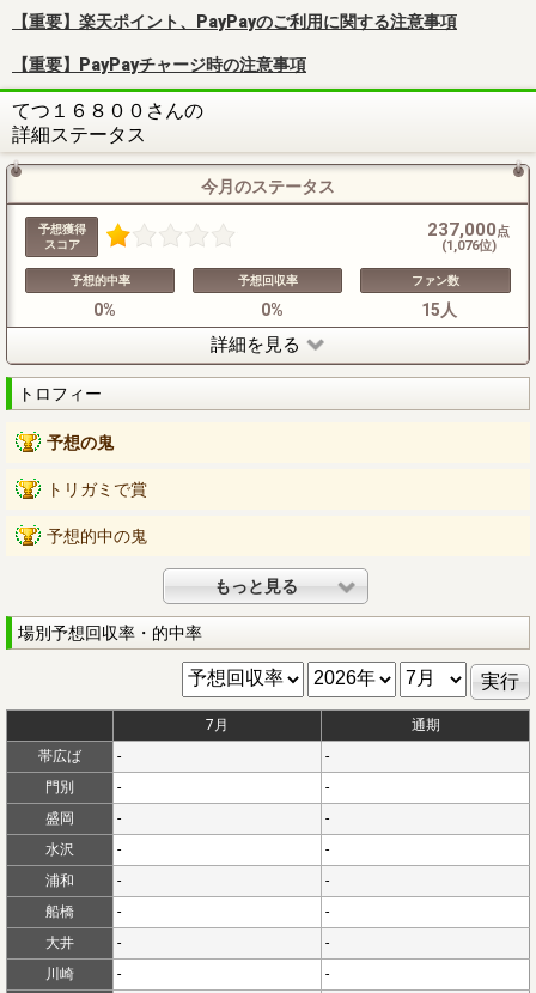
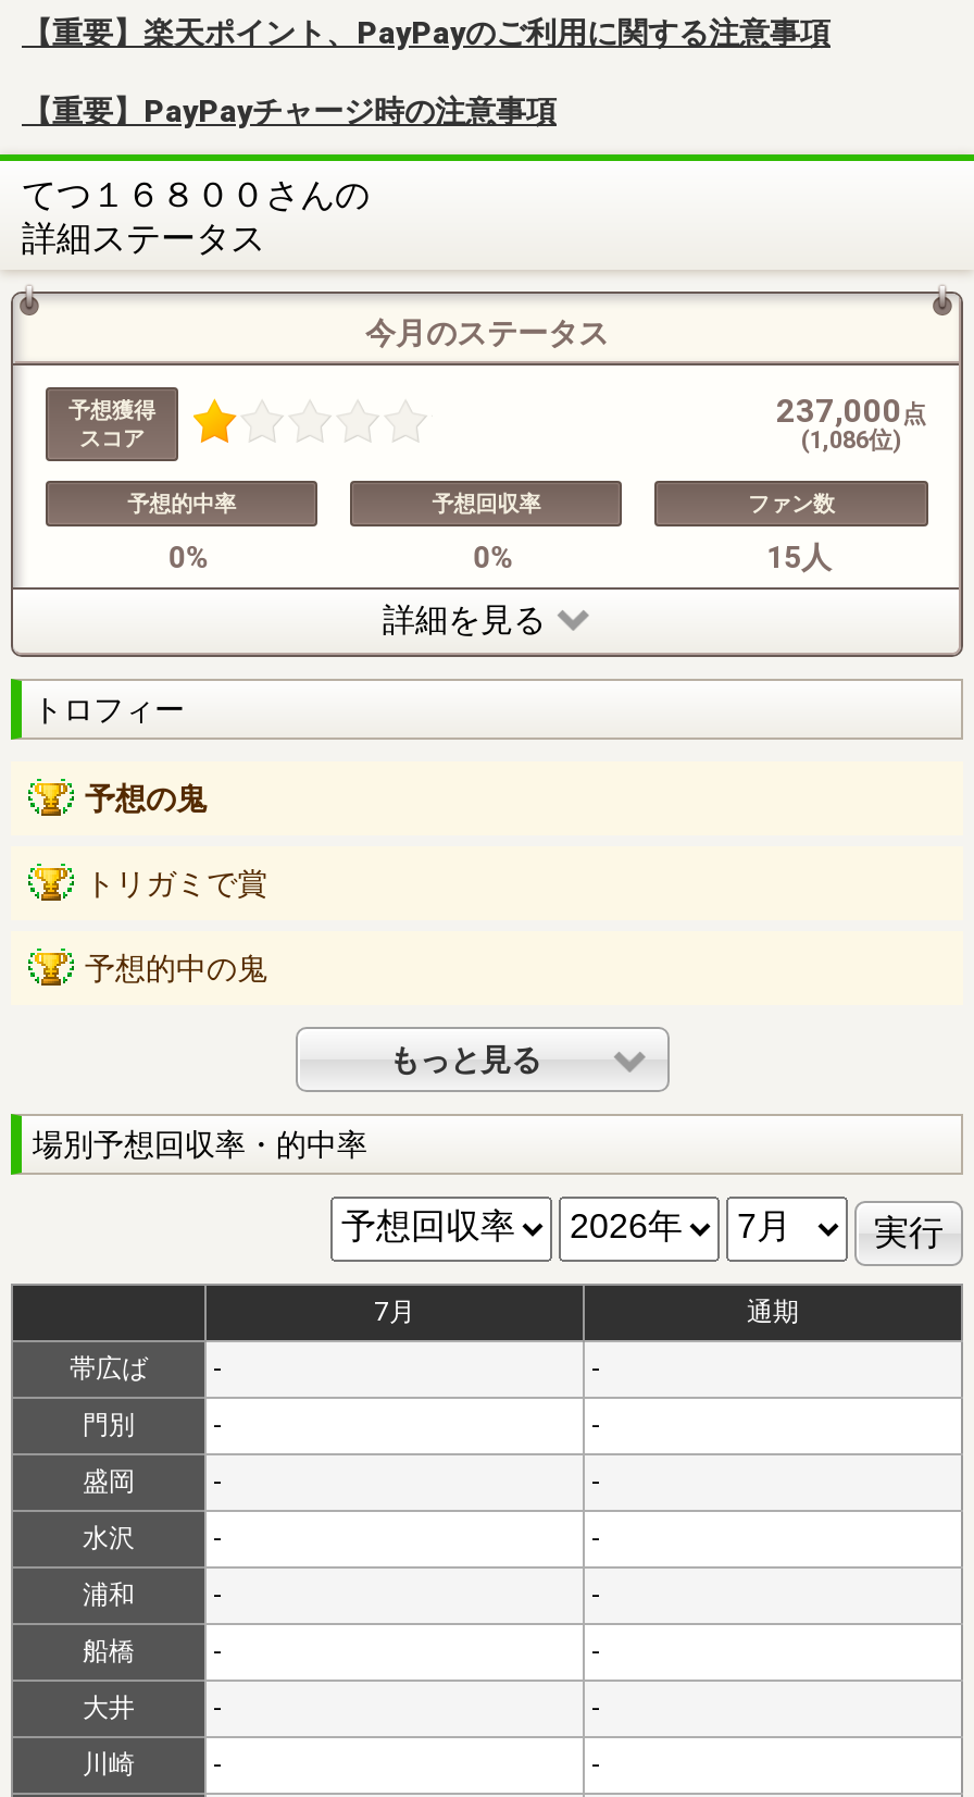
[441,238,496,253] (1,076位) -> [801,426,901,454] (1,086位)

